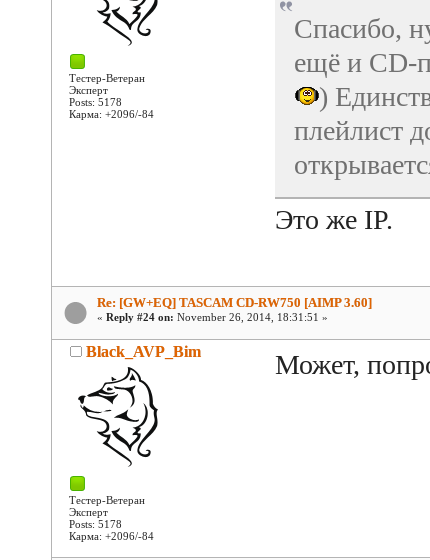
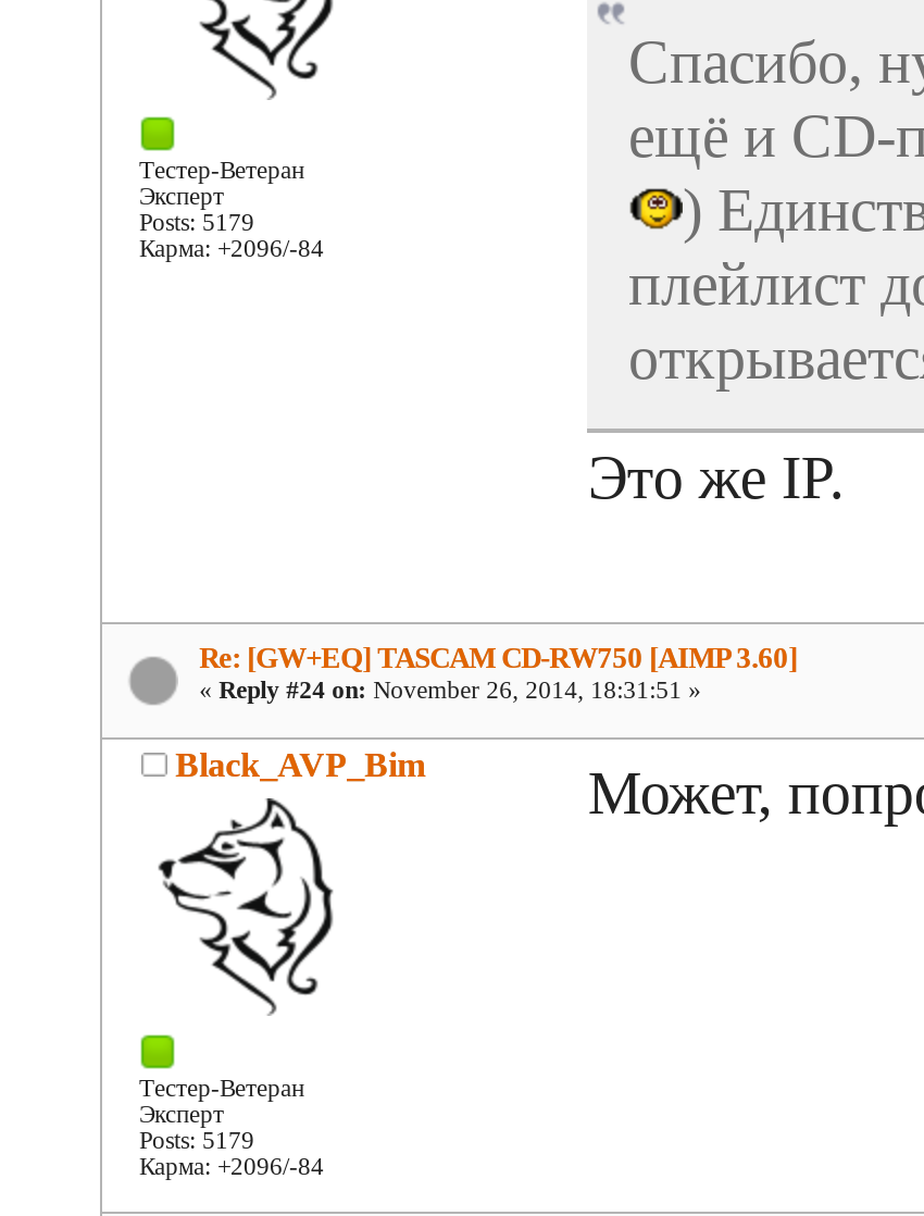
[69,96,122,108] Posts: 5178 -> [139,209,254,235] Posts: 5179
[69,518,122,530] Posts: 5178 -> [139,1127,254,1153] Posts: 5179

